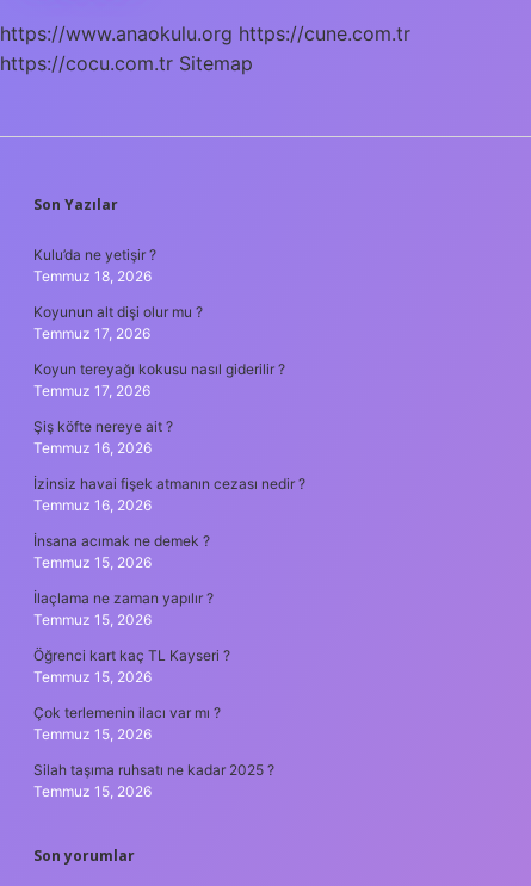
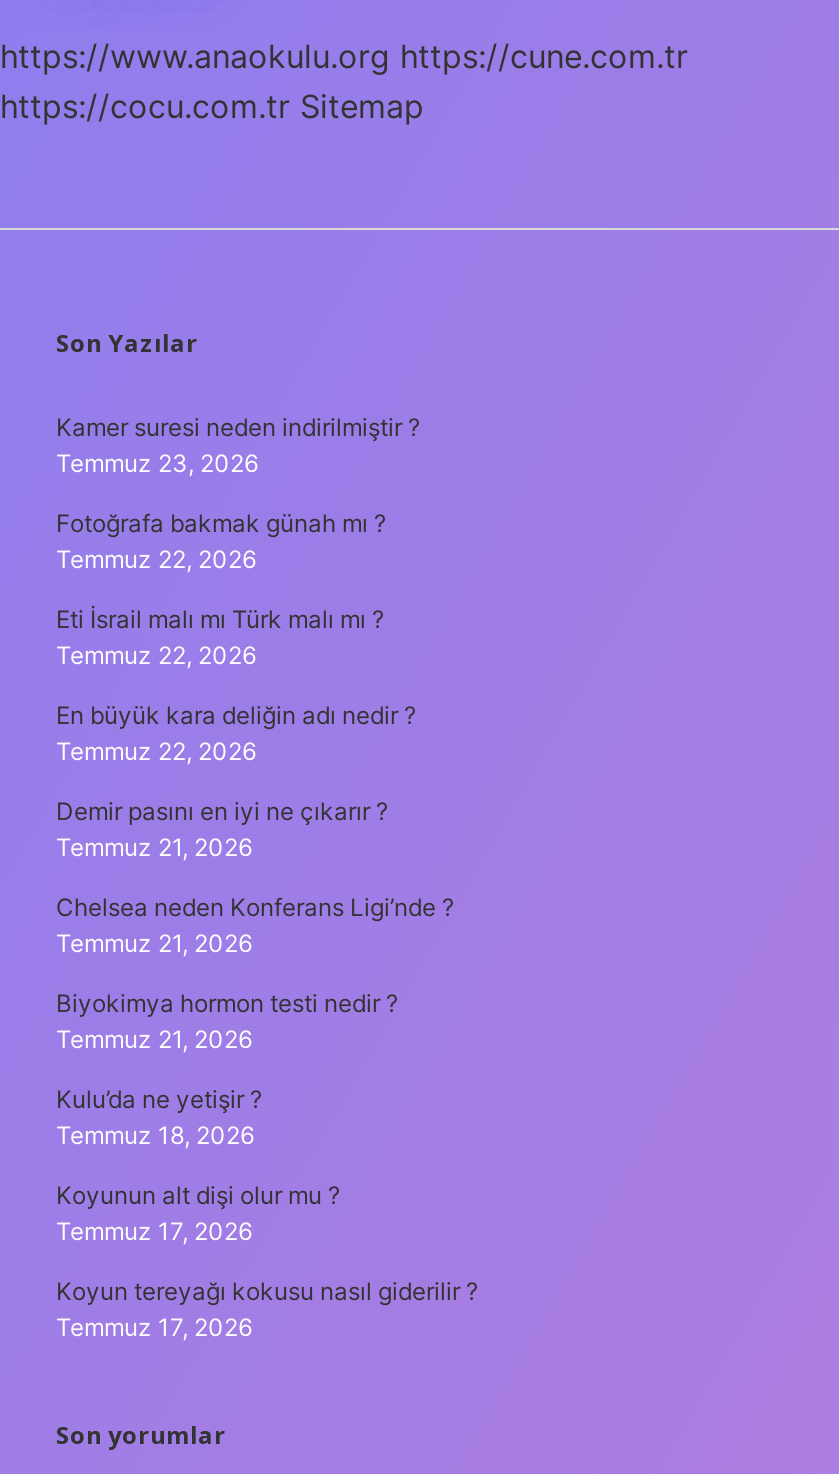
none -> [56,412,454,1054] Kamer suresi neden indirilmiştir ? | Temmuz 23, 2026 | Fotoğrafa bakmak günah mı ? | Temmuz 22, 2026 | Eti İsrail malı mı Türk malı mı ? | Temmuz 22, 2026 | En büyük kara deliğin adı nedir ? | Temmuz 22, 2026 | Demir pasını en iyi ne çıkarır ? | Temmuz 21, 2026 | Chelsea neden Konferans Ligi’nde ? | Temmuz 21, 2026 | Biyokimya hormon testi nedir ? | Temmuz 21, 2026
moved [33,246,285,399] -> [56,1084,478,1342]: Kulu’da ne yetişir ? | Temmuz 18, 2026 | Koyunun alt dişi olur mu ? | Temmuz 17, 2026 | Koyun tereyağı kokusu nasıl giderilir ? | Temmuz 17, 2026
[33,417,305,800] Şiş köfte nereye ait ? | Temmuz 16, 2026 | İzinsiz havai fişek atmanın cezası nedir ? | Temmuz 16, 2026 | İnsana acımak ne demek ? | Temmuz 15, 2026 | İlaçlama ne zaman yapılır ? | Temmuz 15, 2026 | Öğrenci kart kaç TL Kayseri ? | Temmuz 15, 2026 | Çok terlemenin ilacı var mı ? | Temmuz 15, 2026 | Silah taşıma ruhsatı ne kadar 2025 ? | Temmuz 15, 2026 -> none

